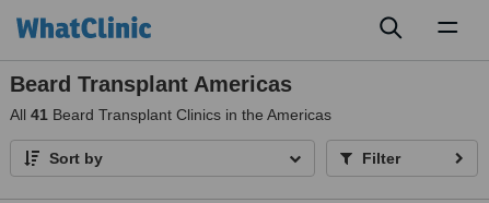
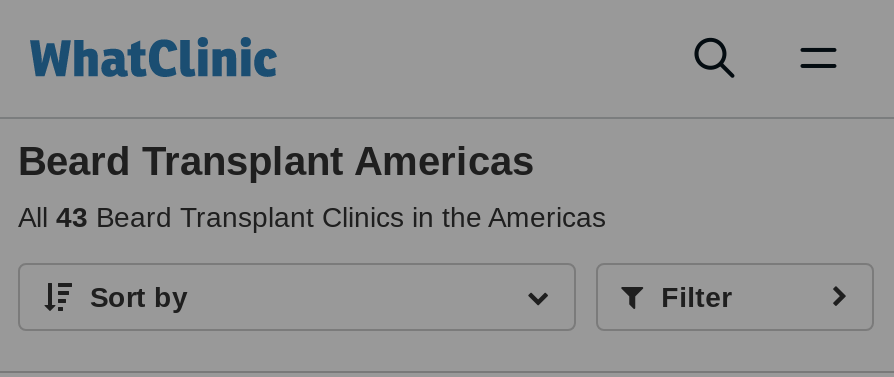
[10,106,331,123] All 41 Beard Transplant Clinics in the Americas -> [18,201,606,233] All 43 Beard Transplant Clinics in the Americas

